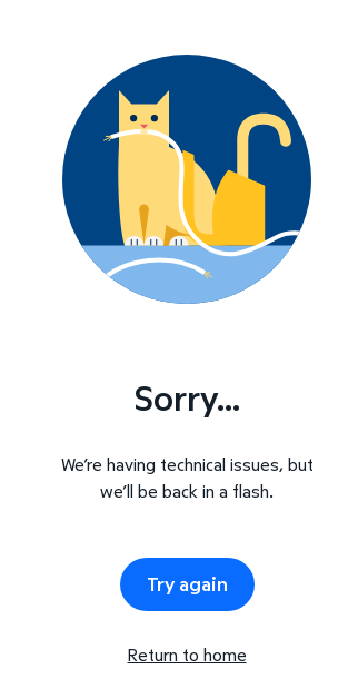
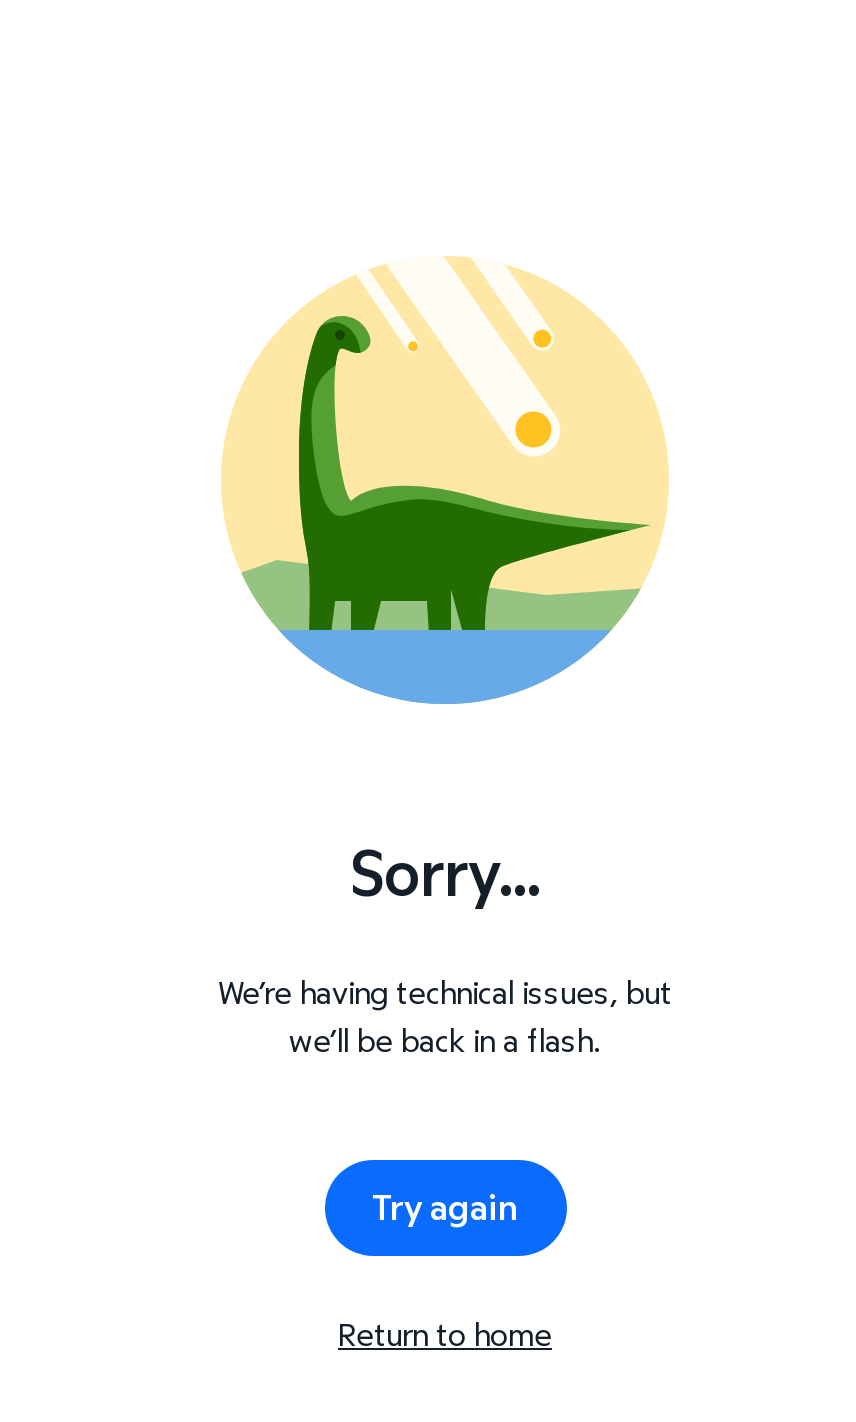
[61,53,312,279] [image] -> [221,256,669,658] [image]

